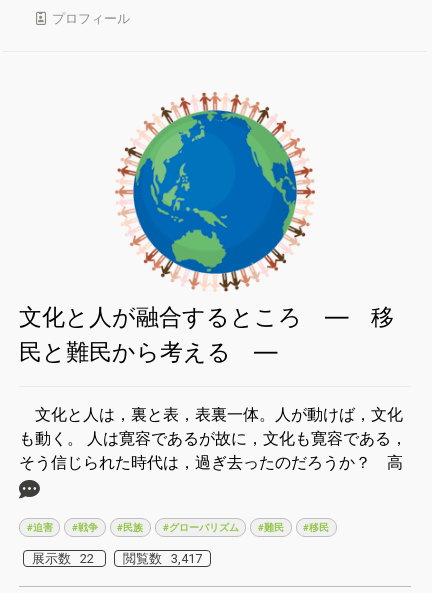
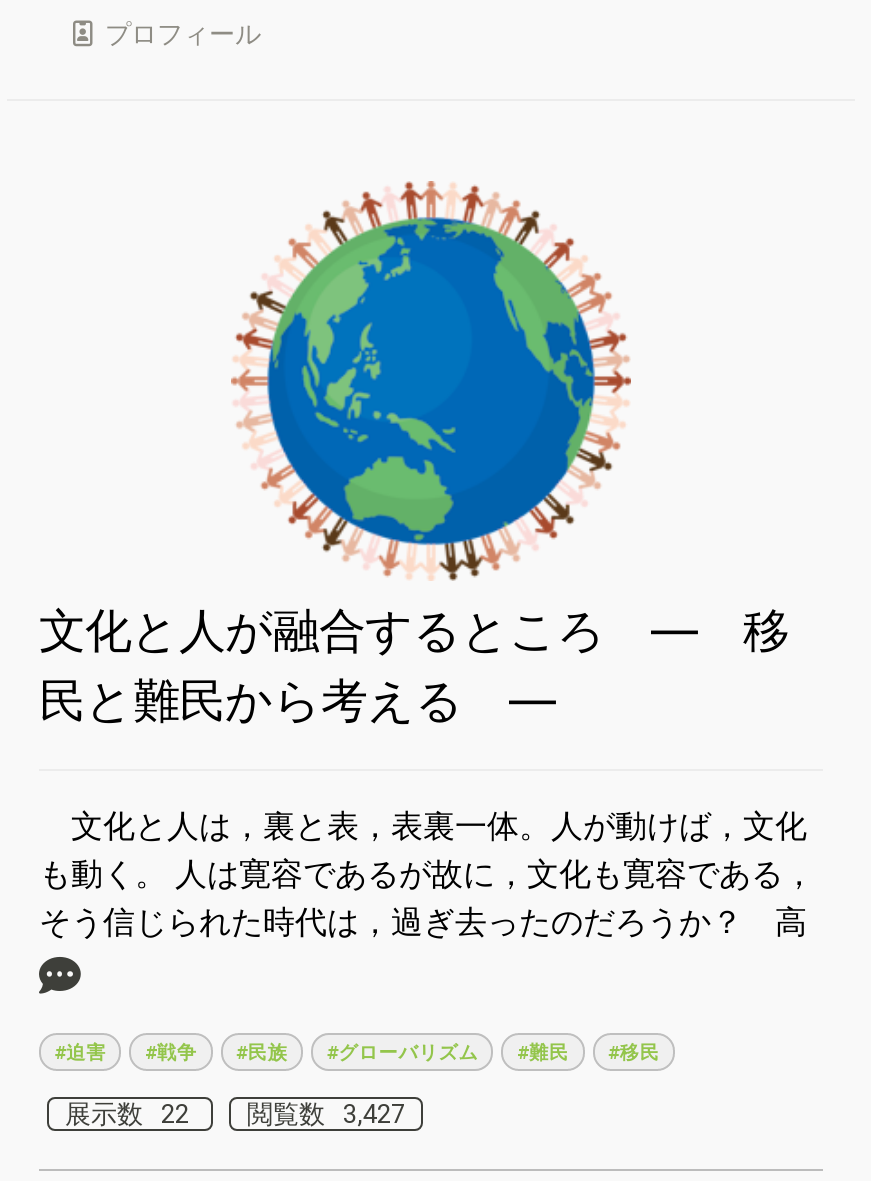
[32,551,202,566] 展示数 22 閲覧数 3,417 -> [65,1099,405,1129] 展示数 22 閲覧数 3,427

